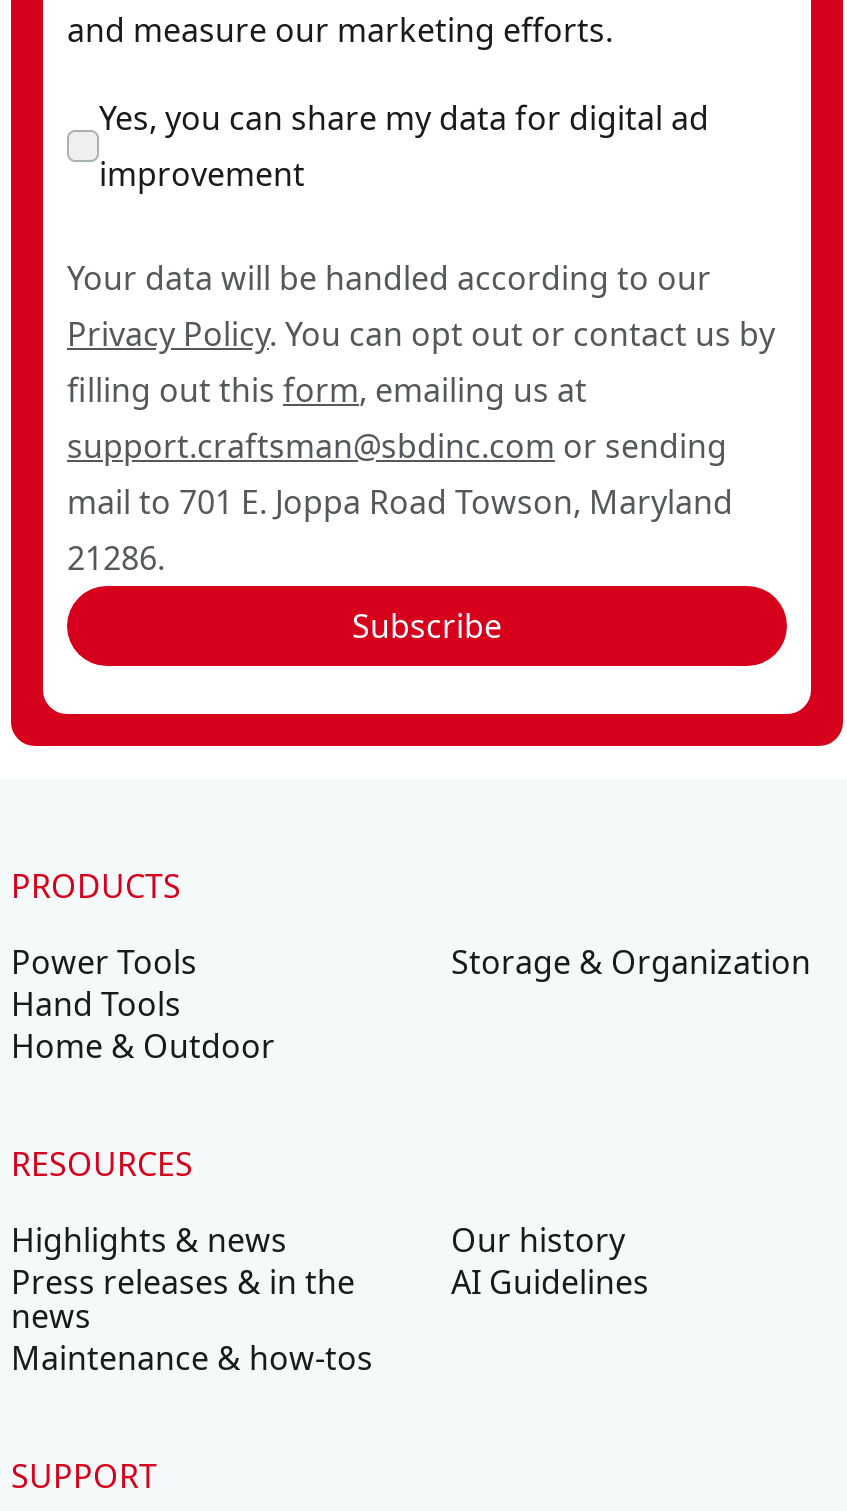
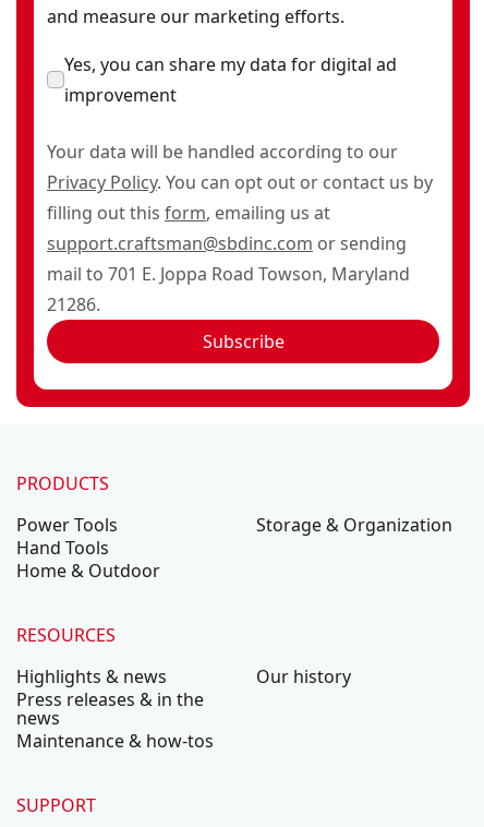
[451,1260,649,1304] AI Guidelines -> none

